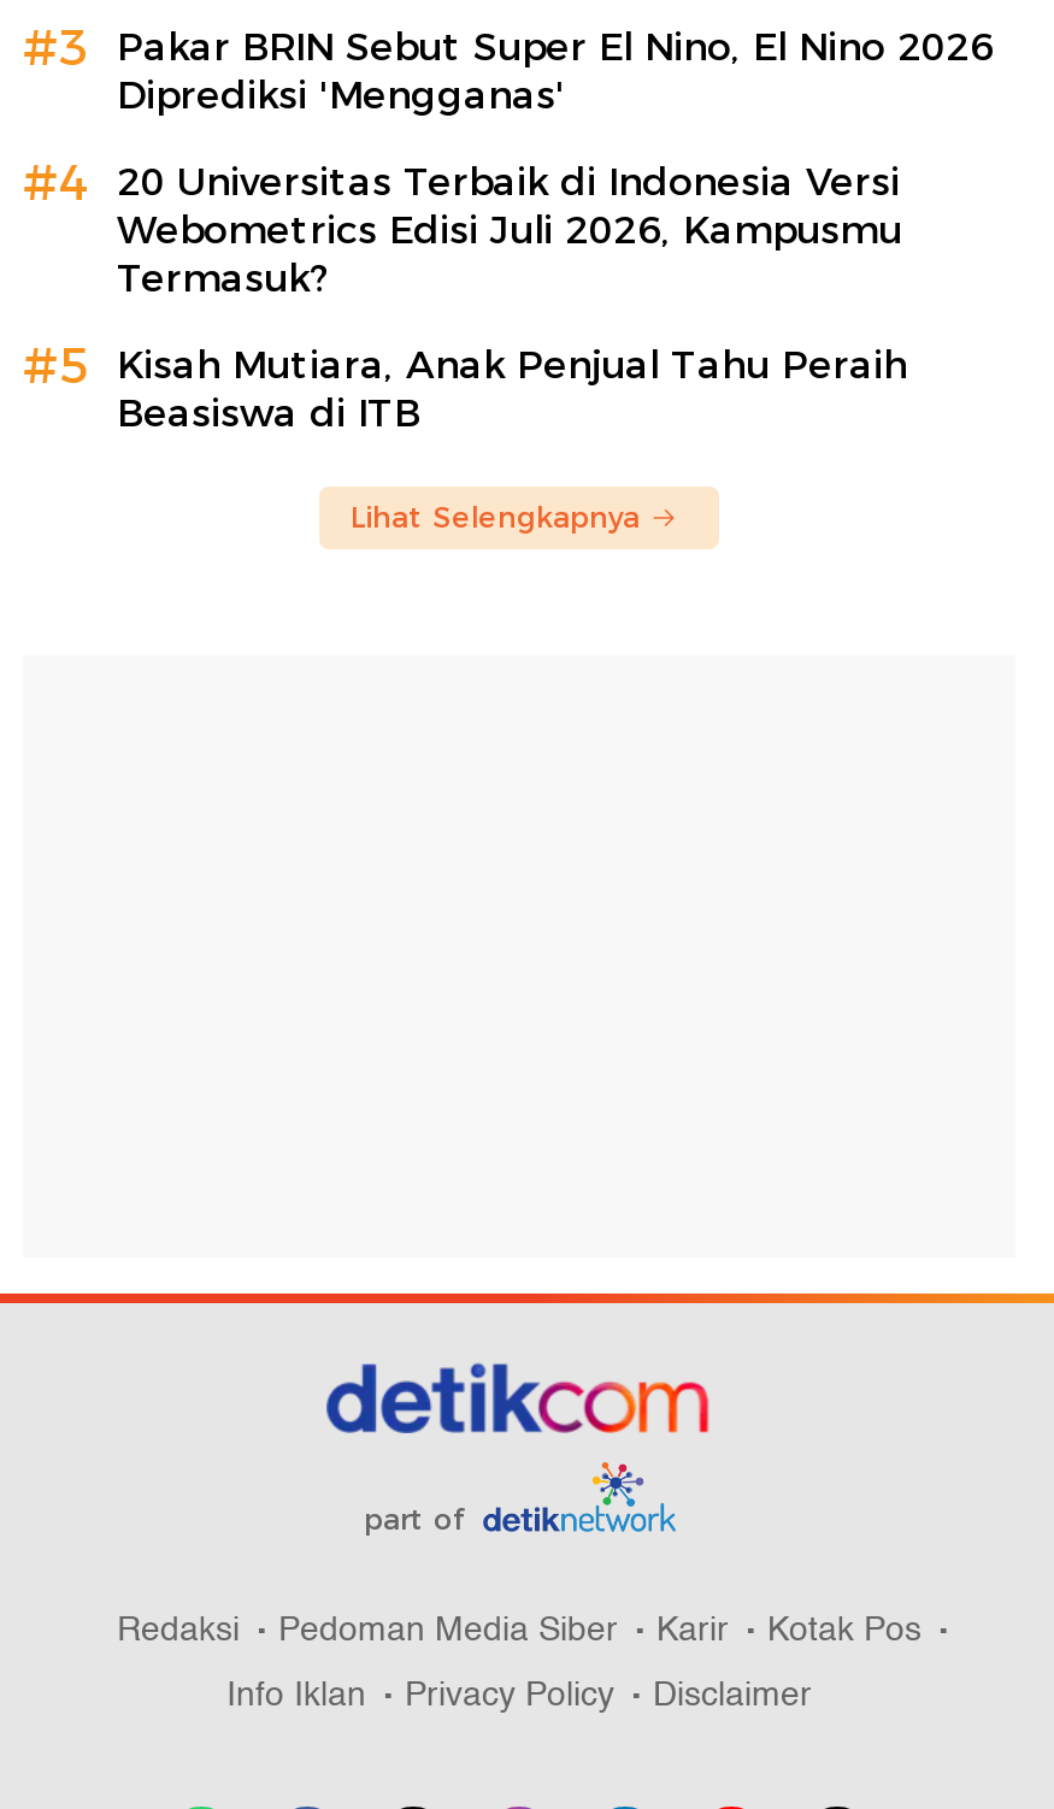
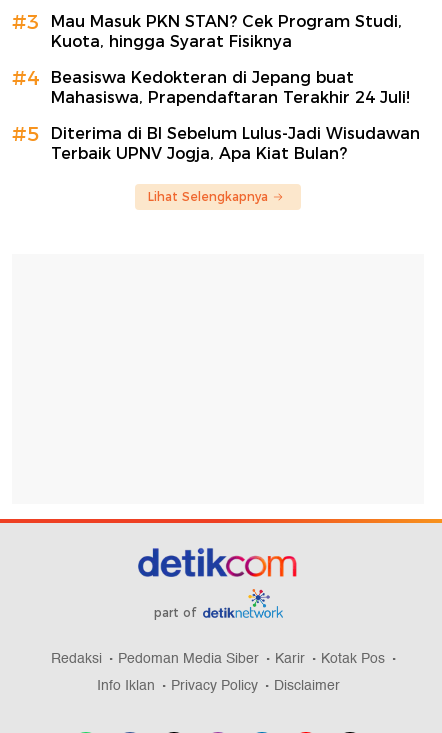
[117,25,994,119] Pakar BRIN Sebut Super El Nino, El Nino 2026 | Diprediksi 'Mengganas' -> [51,12,402,51] Mau Masuk PKN STAN? Cek Program Studi, | Kuota, hingga Syarat Fisiknya
[117,160,902,302] 20 Universitas Terbaik di Indonesia Versi | Webometrics Edisi Juli 2026, Kampusmu | Termasuk? -> [51,68,410,107] Beasiswa Kedokteran di Jepang buat | Mahasiswa, Prapendaftaran Terakhir 24 Juli!
[117,343,907,437] Kisah Mutiara, Anak Penjual Tahu Peraih | Beasiswa di ITB -> [51,124,420,163] Diterima di BI Sebelum Lulus-Jadi Wisudawan | Terbaik UPNV Jogja, Apa Kiat Bulan?

